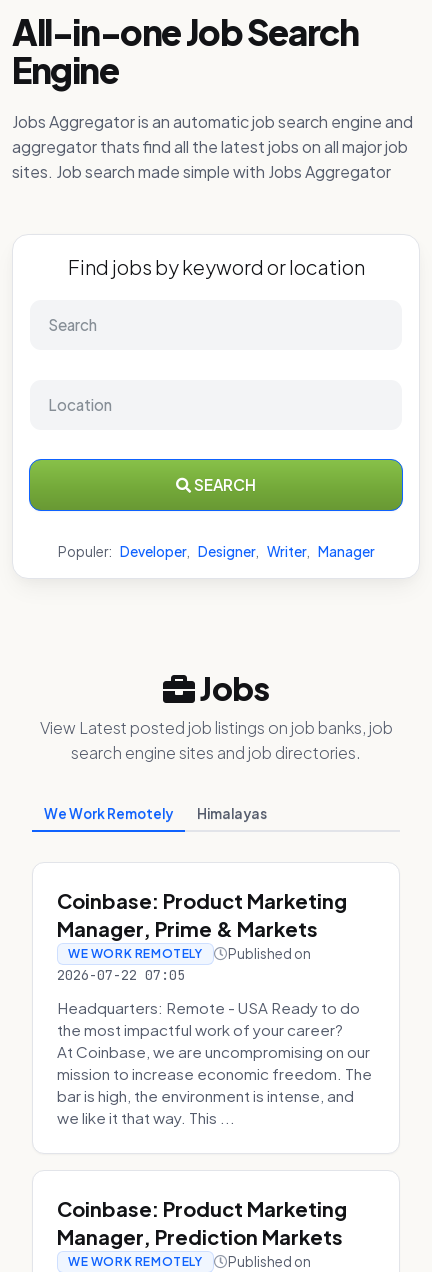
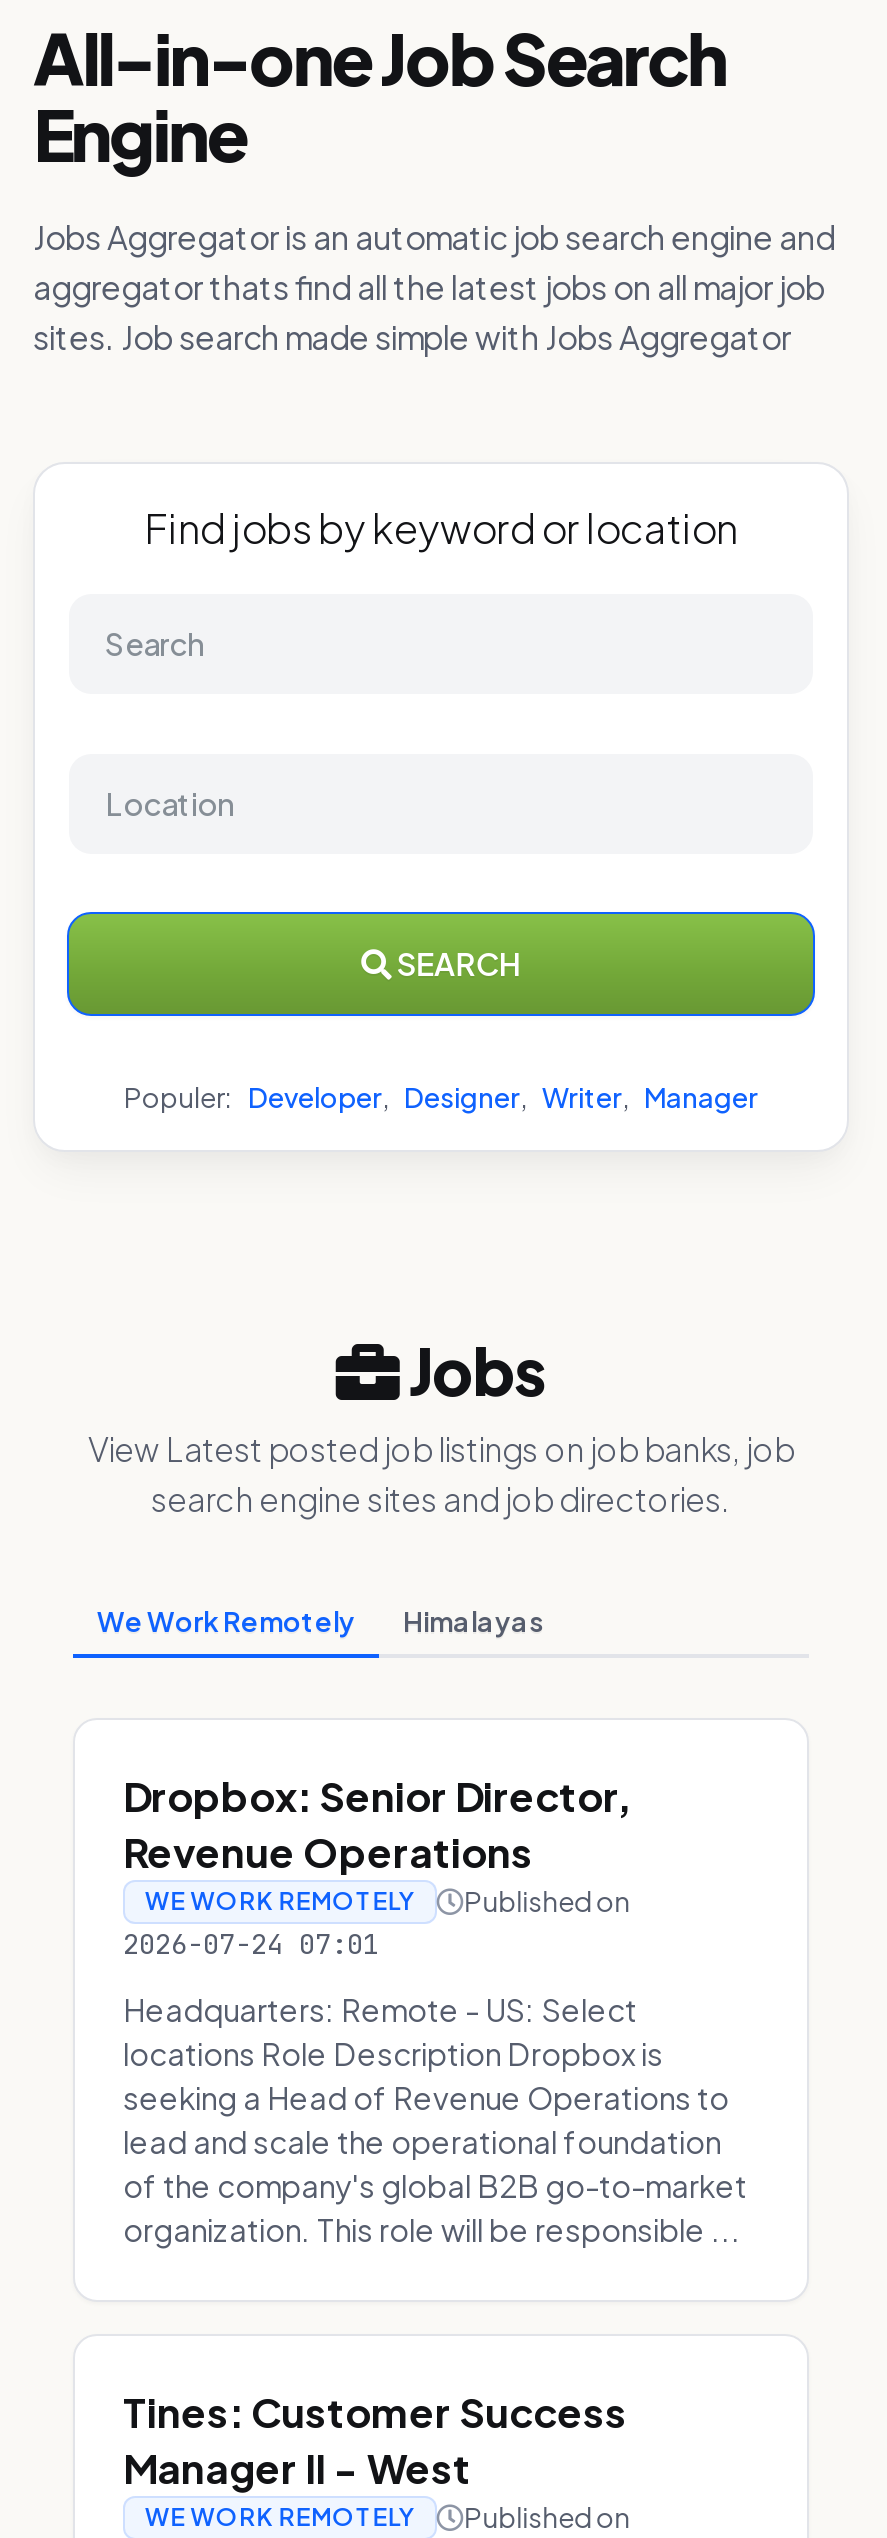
[57,888,347,941] Coinbase: Product Marketing | Manager, Prime & Markets -> [123,1770,633,1876] Dropbox: Senior Director, | Revenue Operations
[57,966,185,984] 2026-07-22 07:05 -> [123,1926,379,1962] 2026-07-24 07:01
[57,998,372,1127] Headquarters: Remote - USA Ready to do | the most impactful work of your career? | At Coinbase, we are uncompromising on our | mission to increase economic freedom. The | bar is high, the environment is intense, and | we like it that way. This ... -> [123,1990,747,2248] Headquarters: Remote - US: Select | locations Role Description Dropbox is | seeking a Head of Revenue Operations to | lead and scale the operational foundation | of the company's global B2B go-to-market | organization. This role will be responsible ...
[57,1196,347,1249] Coinbase: Product Marketing | Manager, Prediction Markets -> [123,2386,627,2492] Tines: Customer Success | Manager II - West

